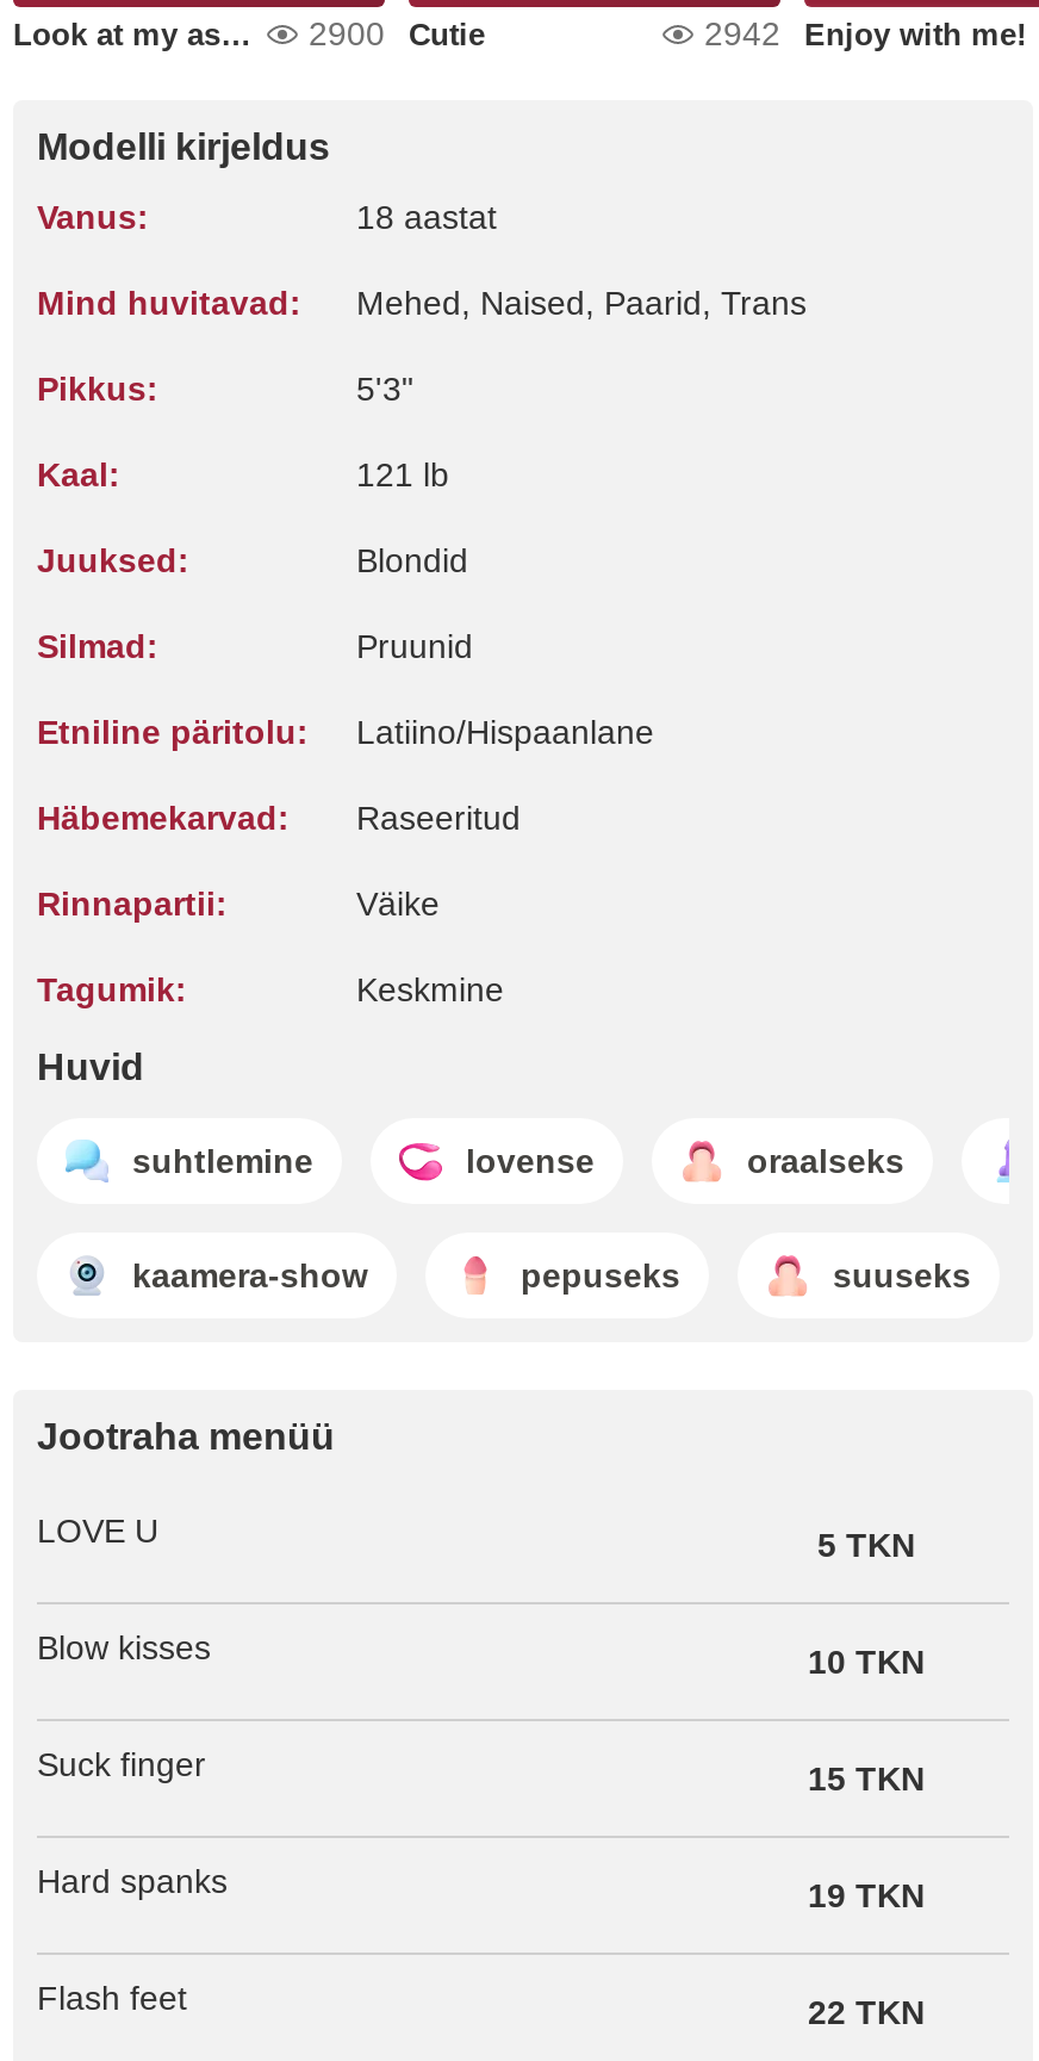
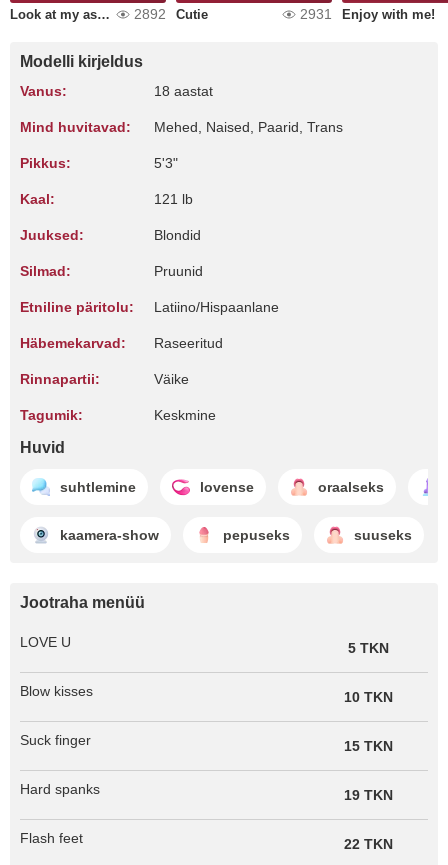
[309,14,385,52] 2900 -> [134,6,166,22] 2892
[704,14,1026,52] 2942 Enjoy with me! -> [300,6,435,22] 2931 Enjoy with me!

